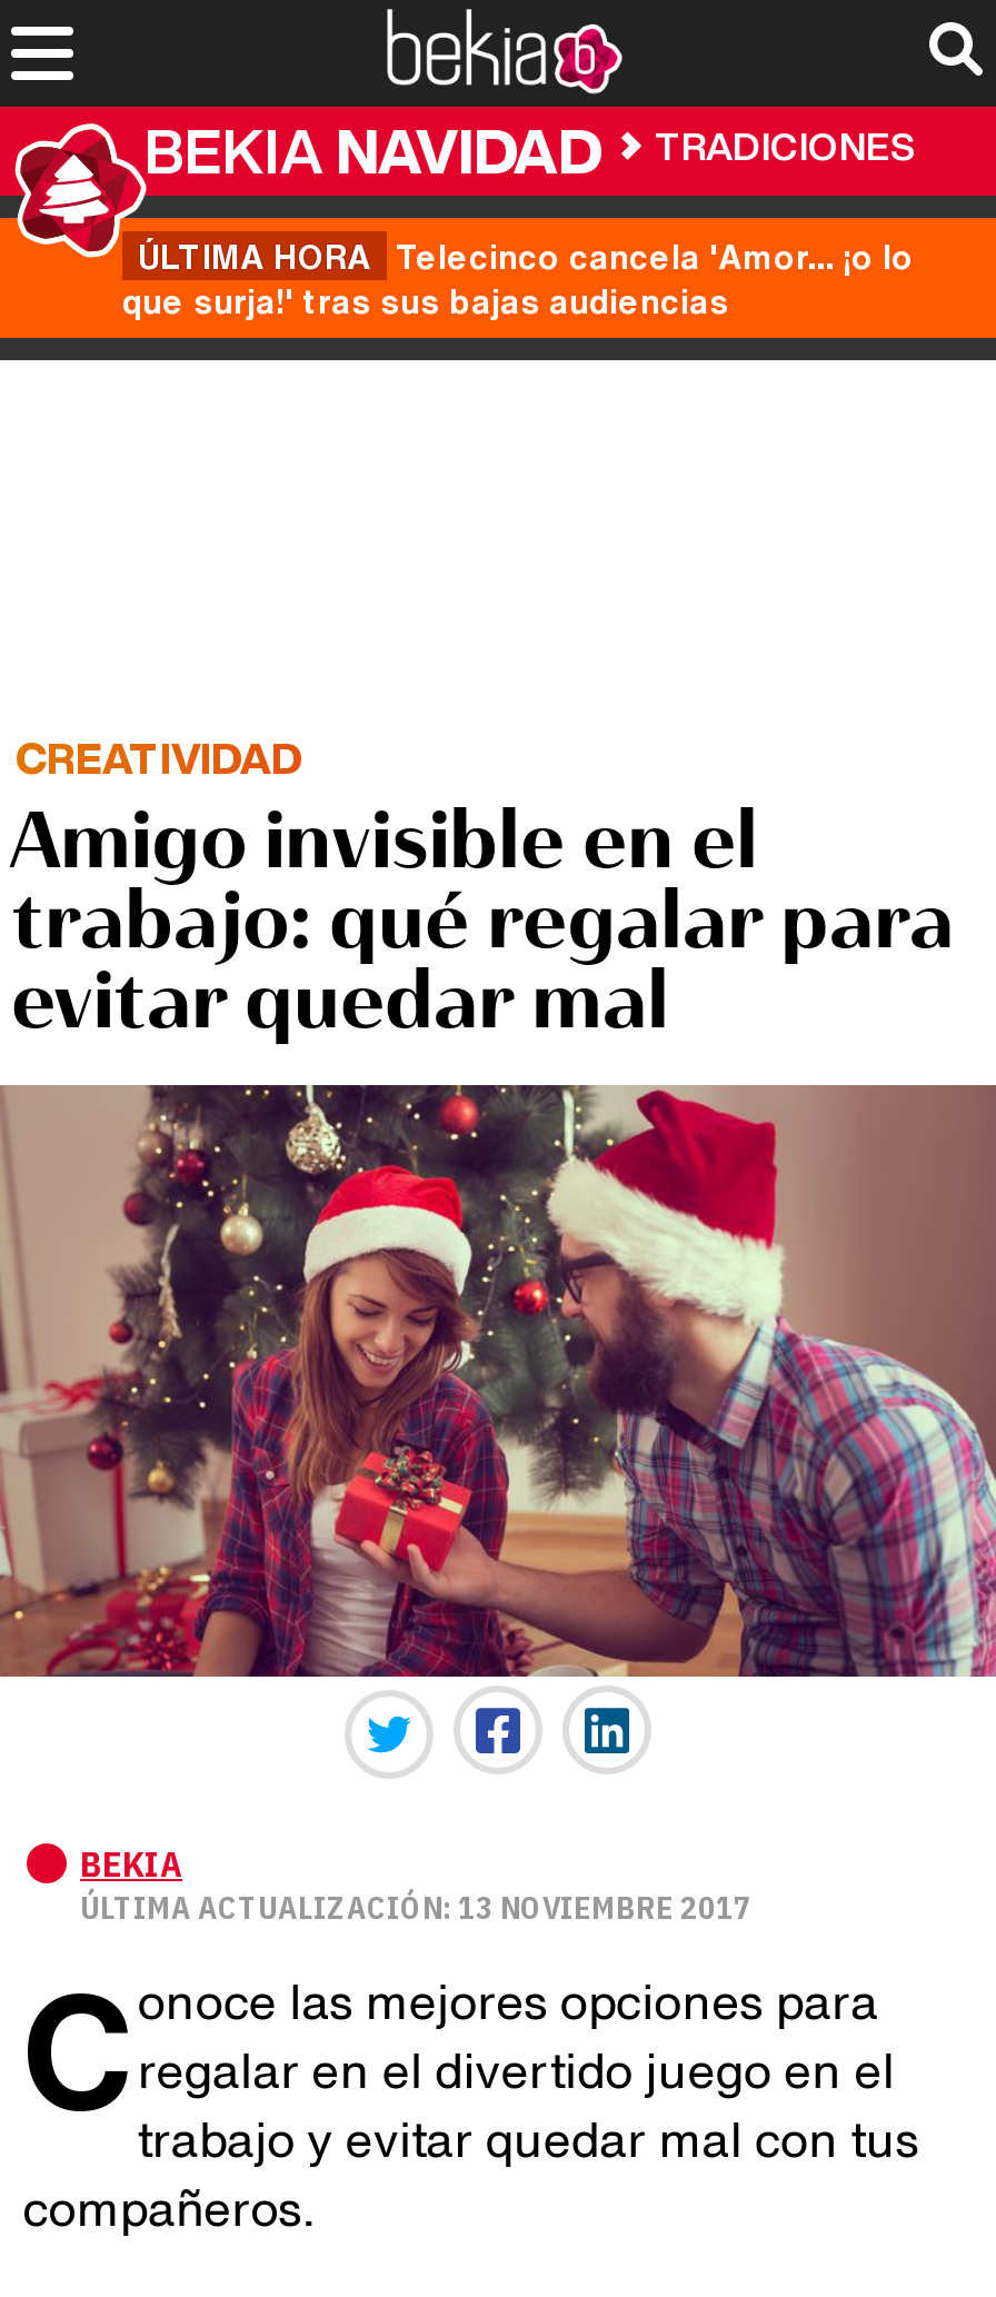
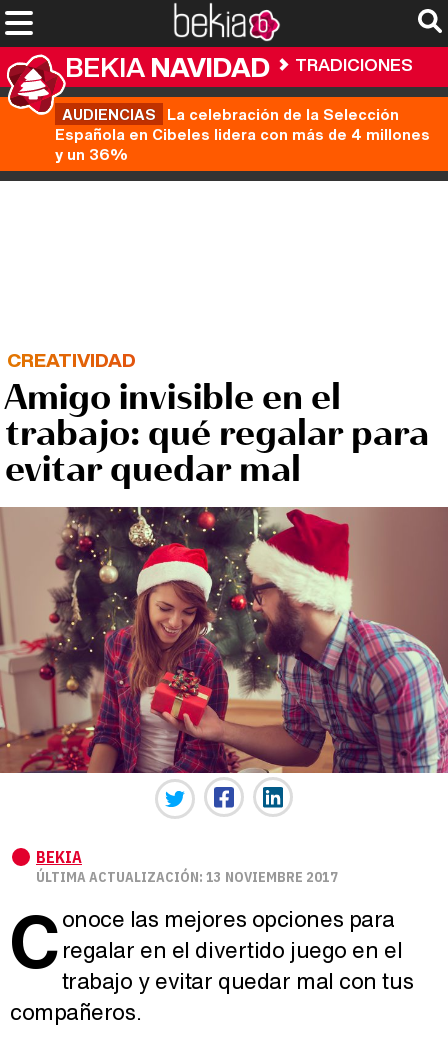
[122,231,914,325] ÚLTIMA HORA Telecinco cancela 'Amor... ¡o lo | que surja!' tras sus bajas audiencias -> [55,103,430,165] AUDIENCIAS La celebración de la Selección | Española en Cibeles lidera con más de 4 millones | y un 36%

